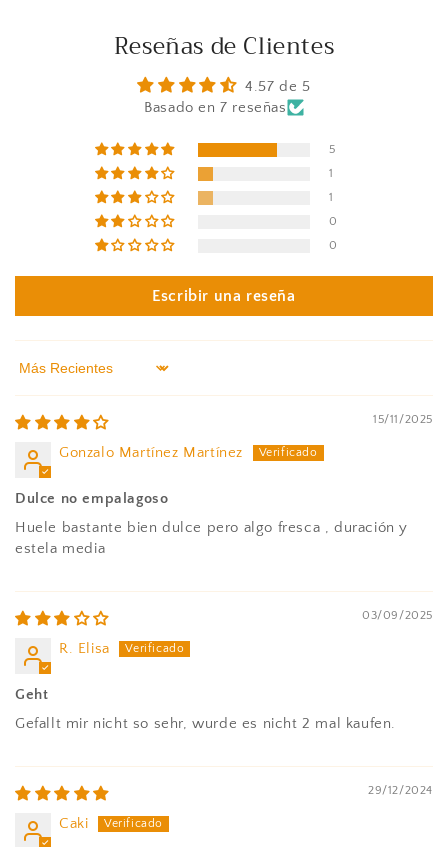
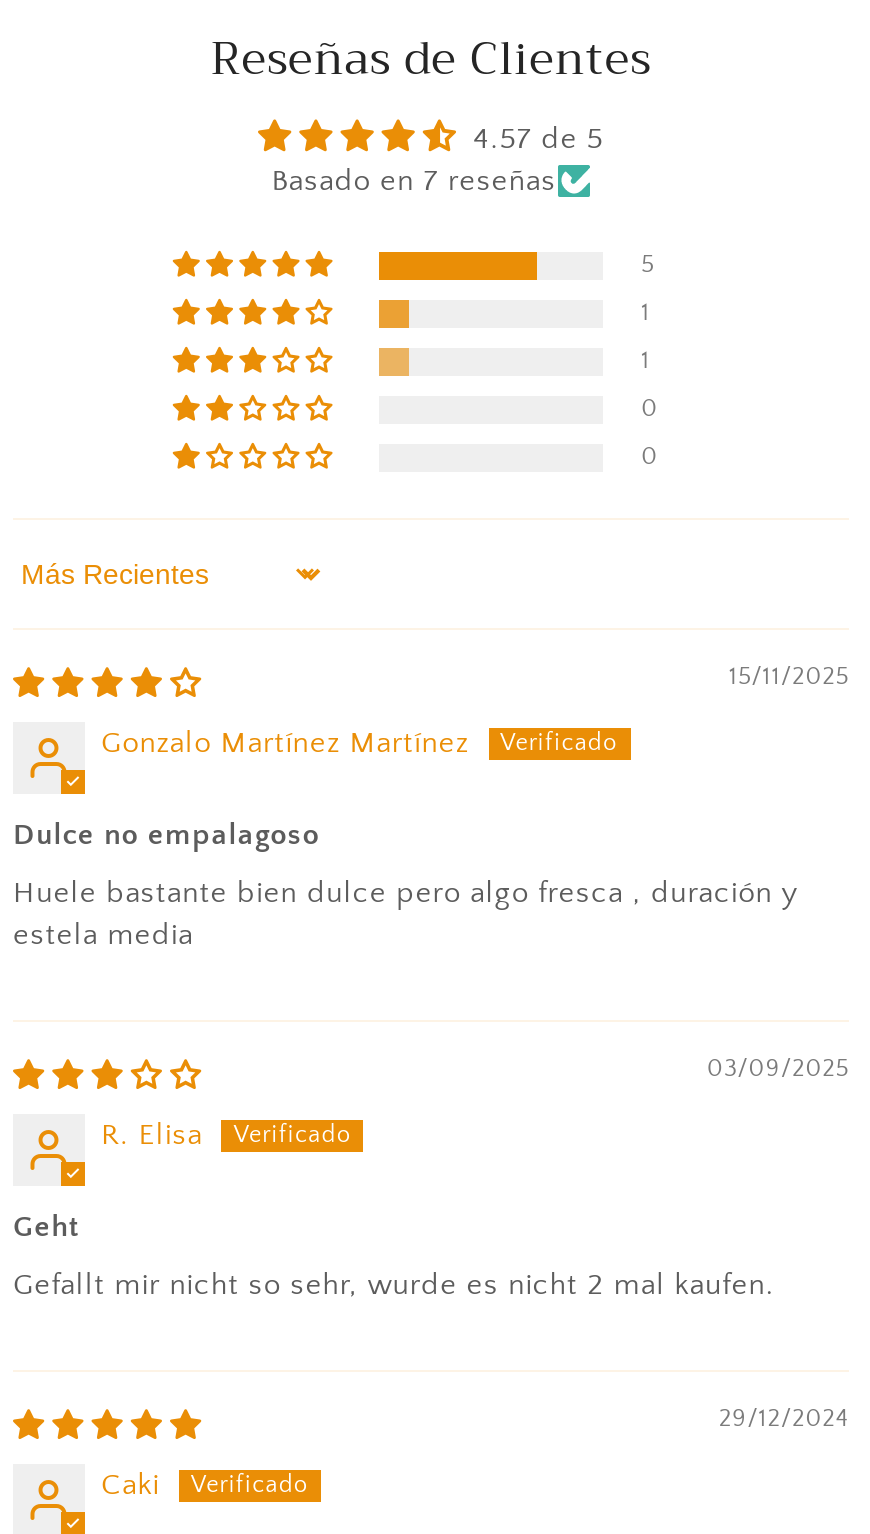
[152,287,296,305] Escribir una reseña -> none

